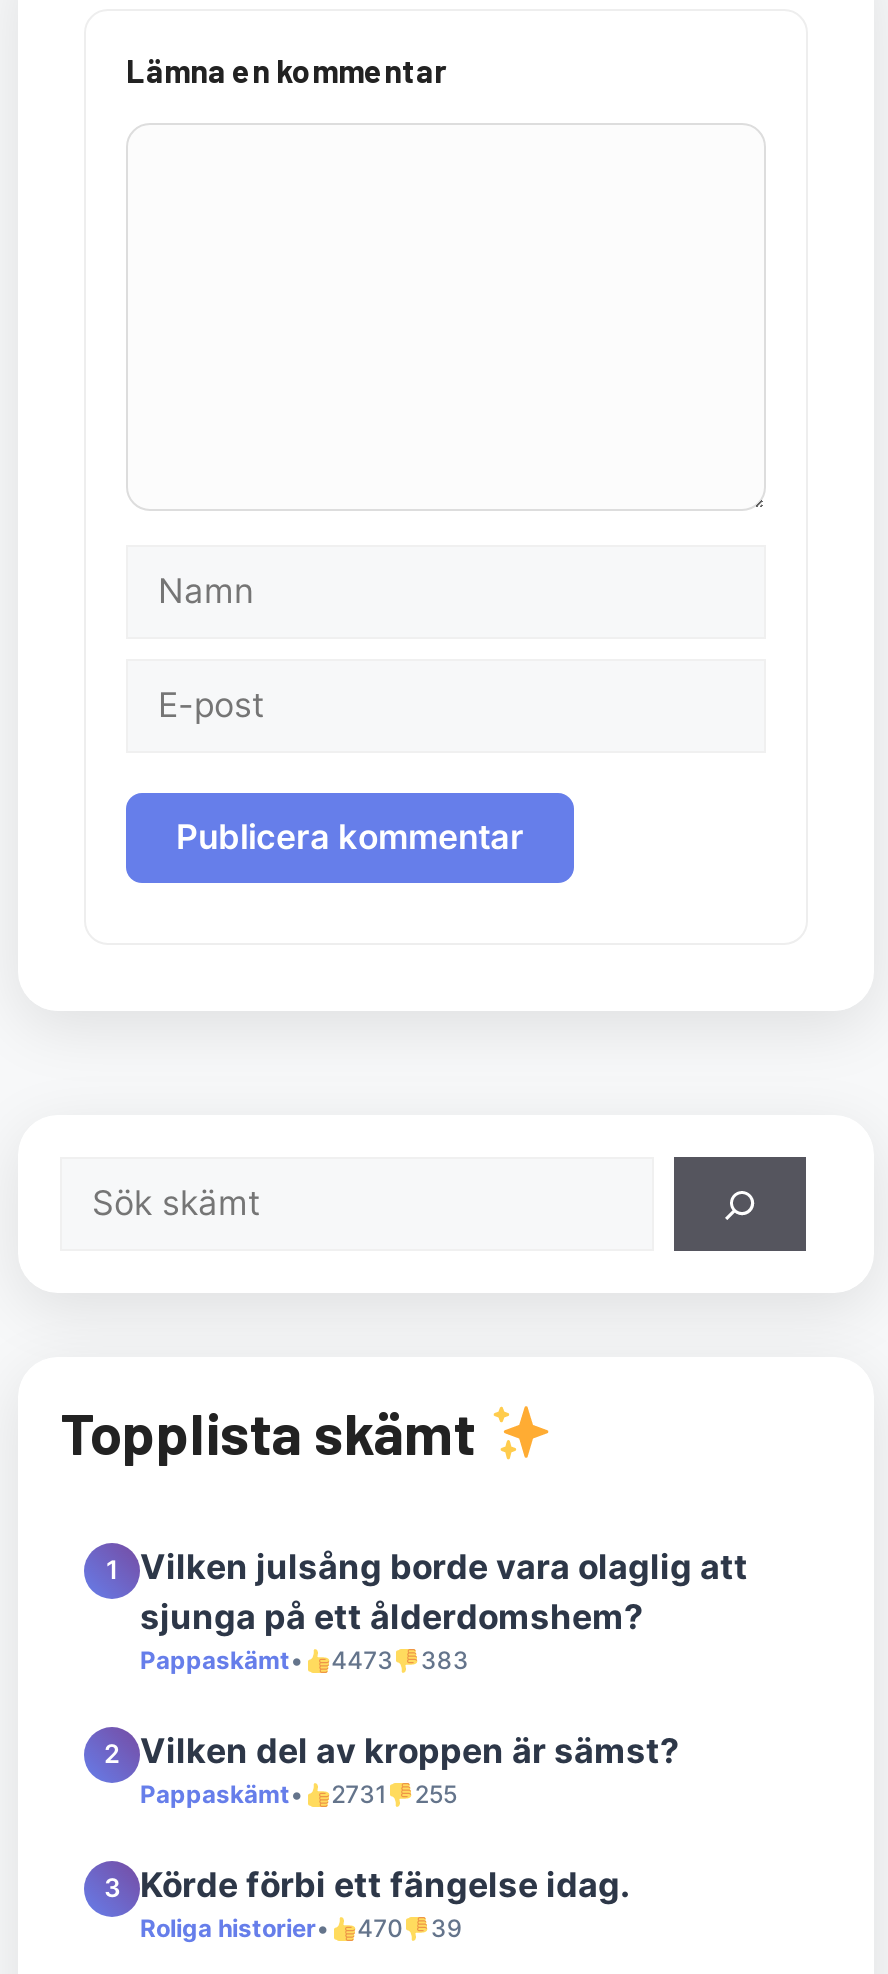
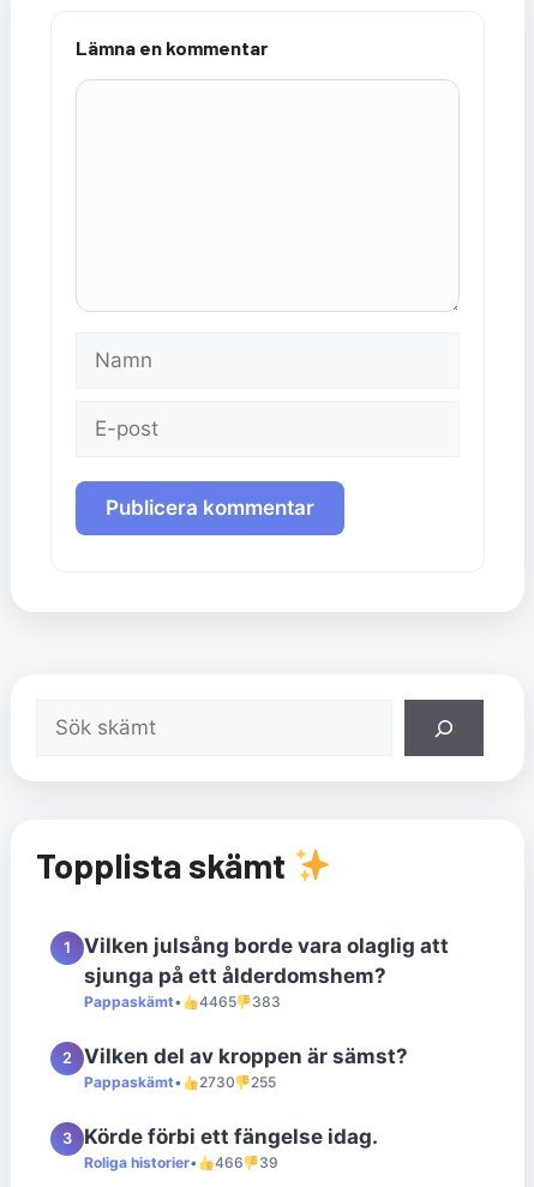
[140,1645,469,1675] Pappaskämt• 4473 383 -> [84,992,281,1010] Pappaskämt• 4465 383
[140,1779,457,1809] Pappaskämt• 2731 255 -> [84,1073,276,1091] Pappaskämt• 2730 255
[140,1913,463,1943] Roliga historier• 470 39 -> [84,1153,279,1171] Roliga historier• 466 39

